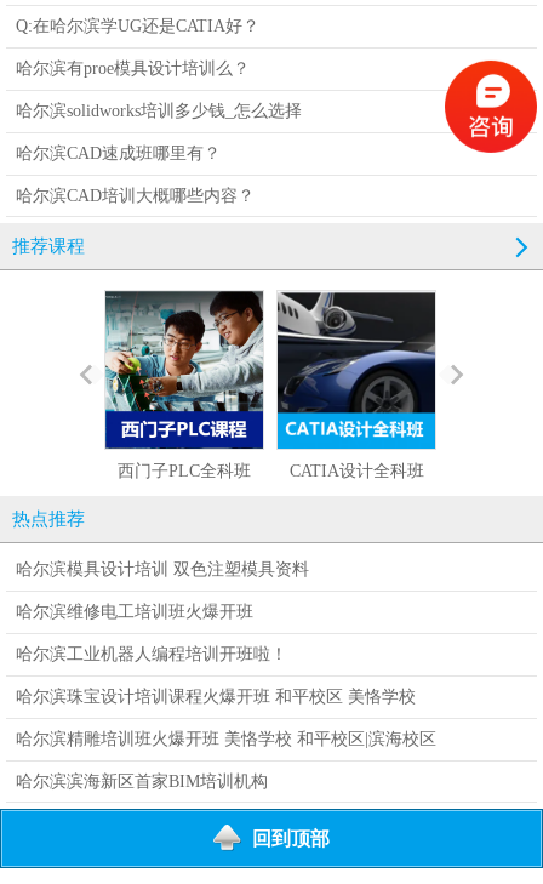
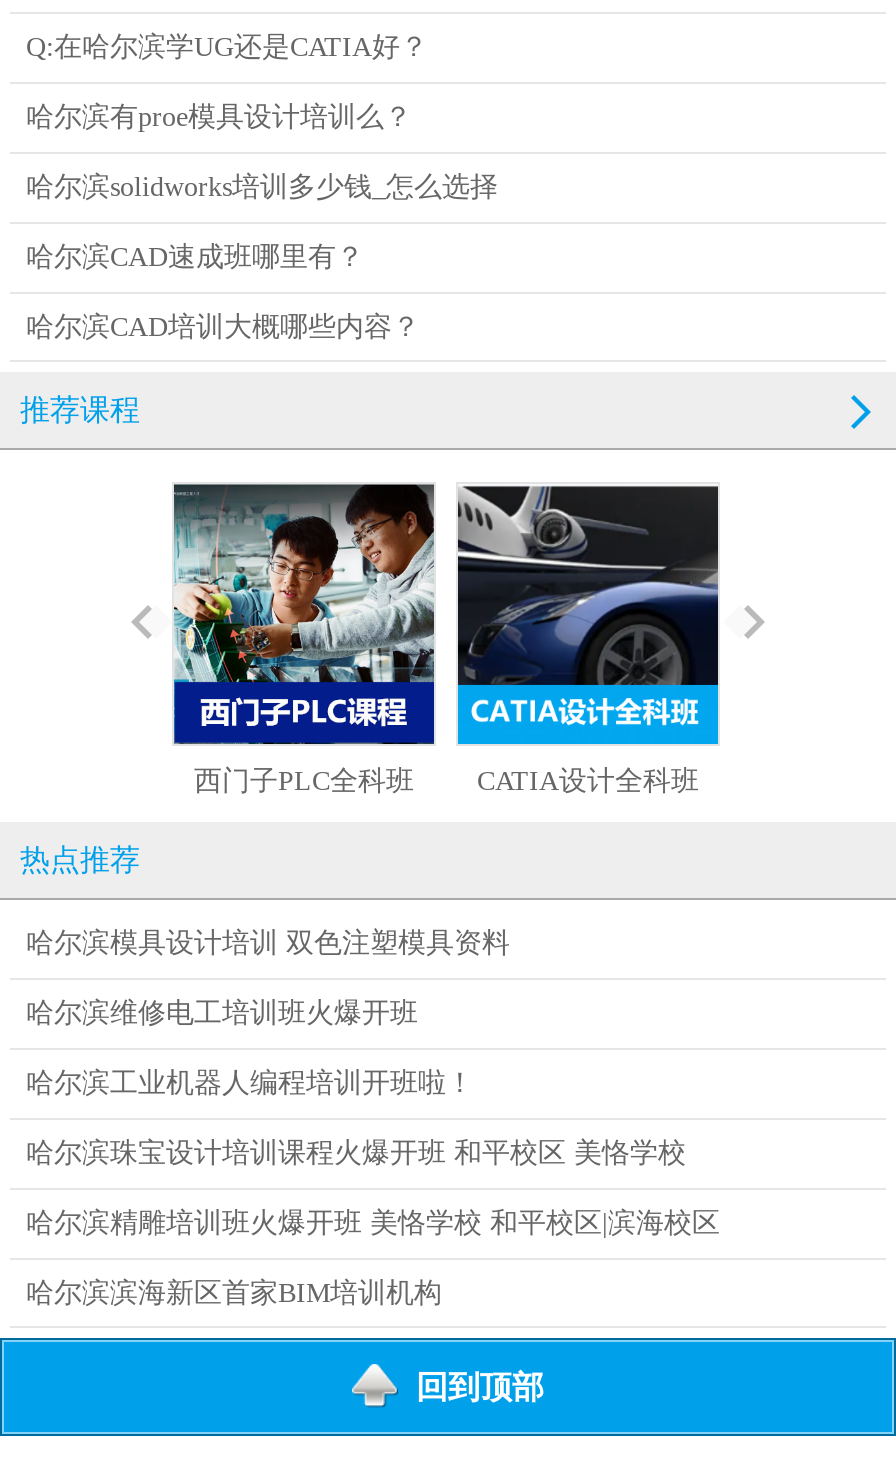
[444,59,538,154] [image] -> none

